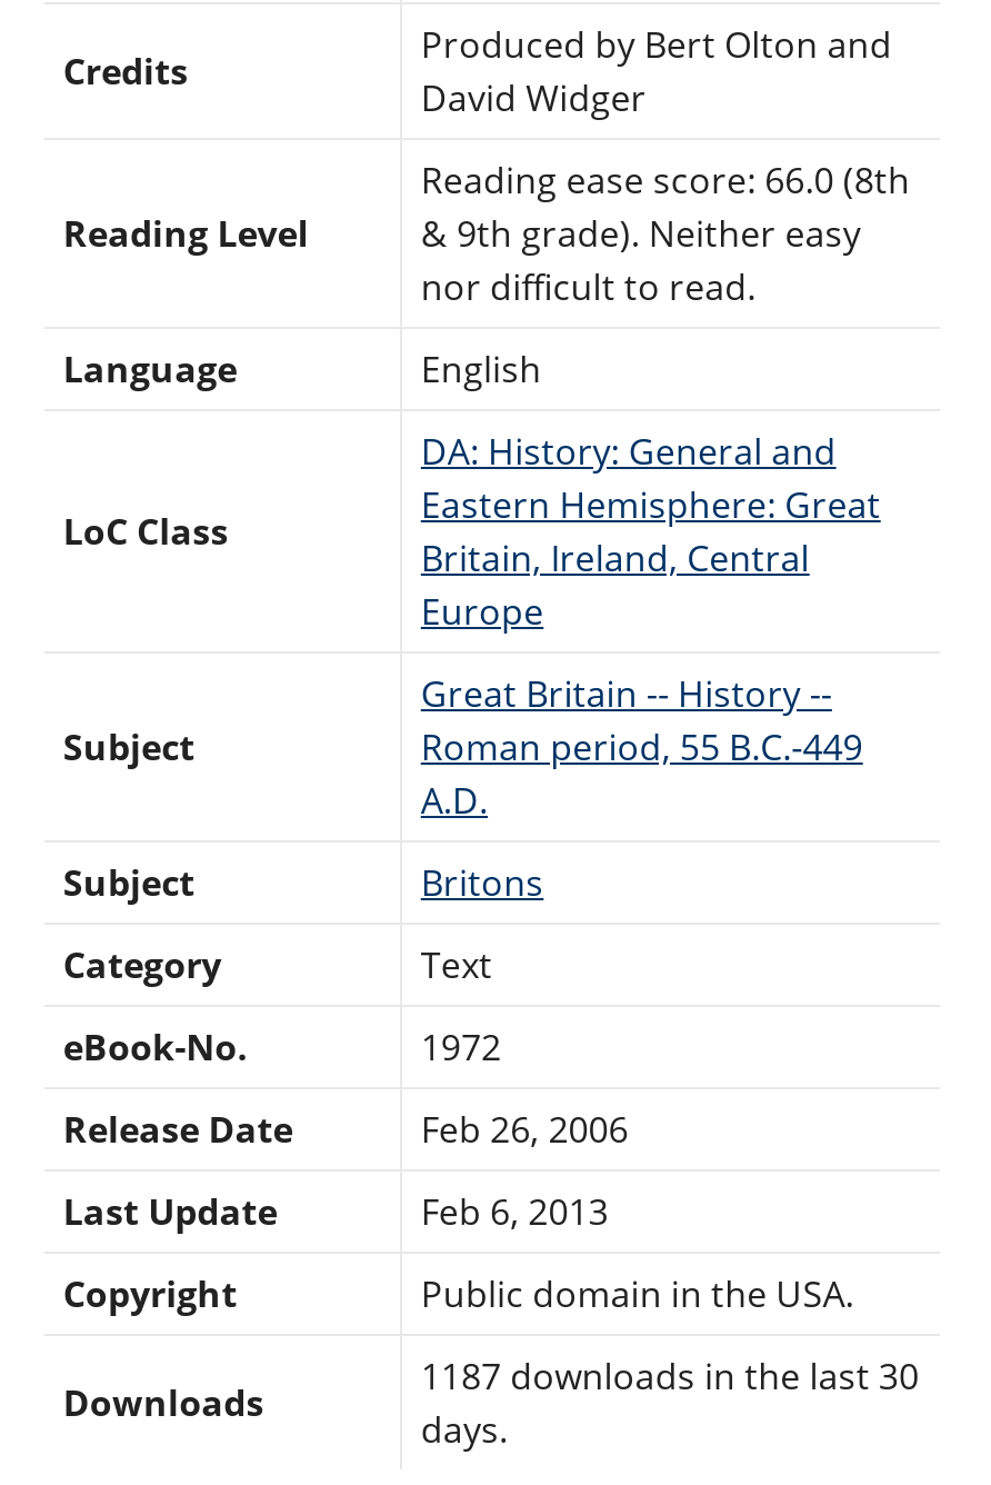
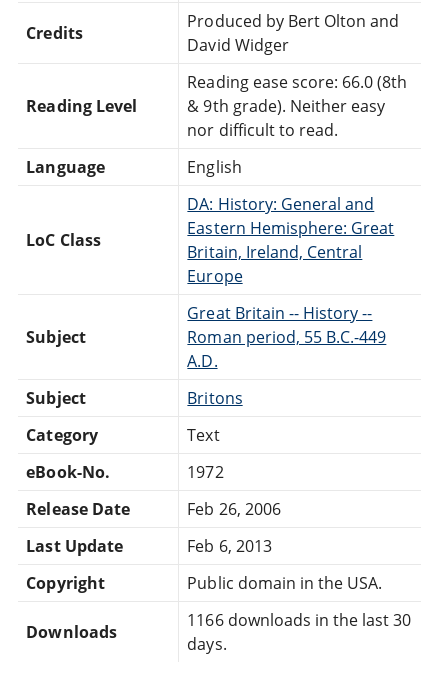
[421,1351,919,1400] 1187 downloads in the last 30 -> [187,609,411,631] 1166 downloads in the last 30

